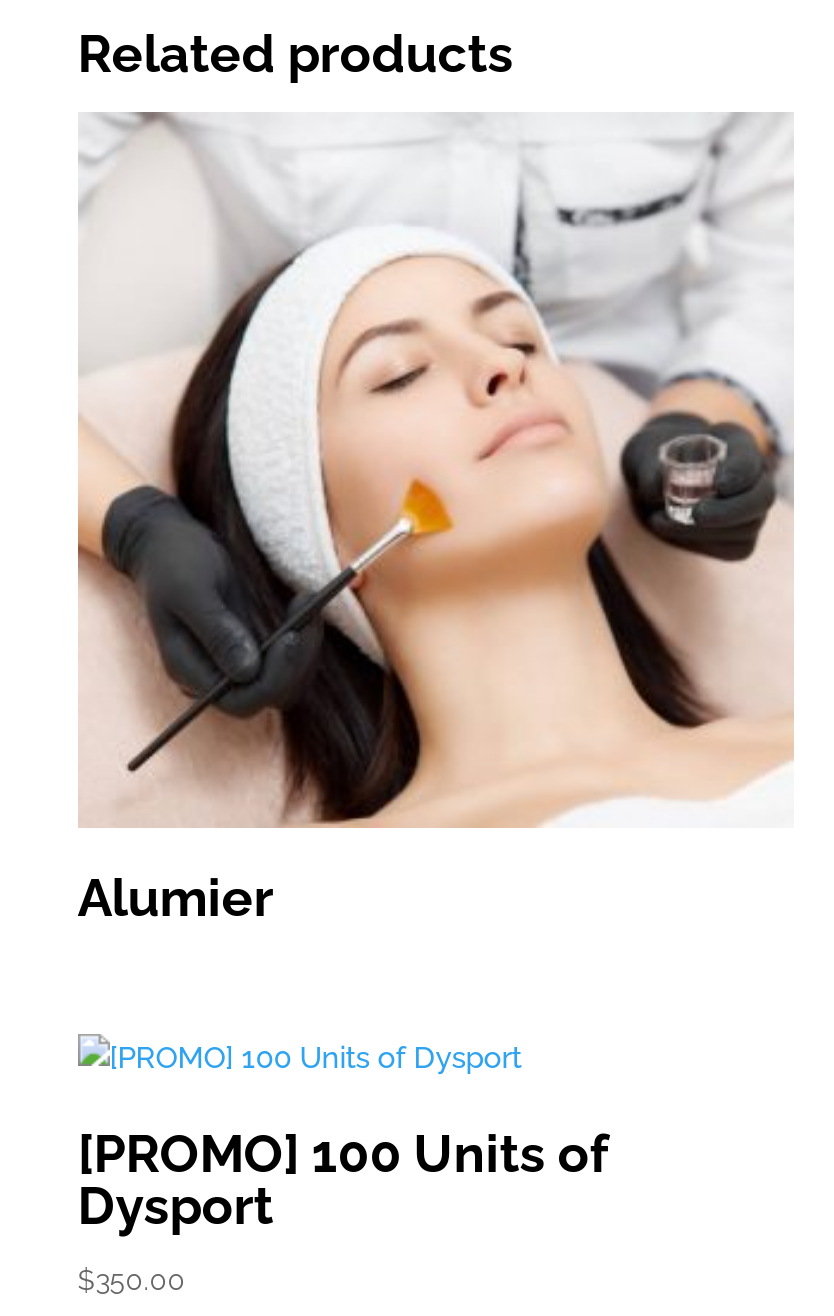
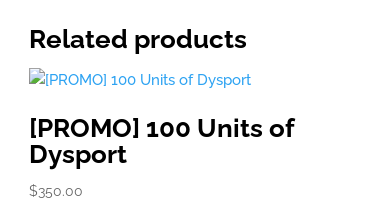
[76,110,794,929] [image] | Alumier -> none

